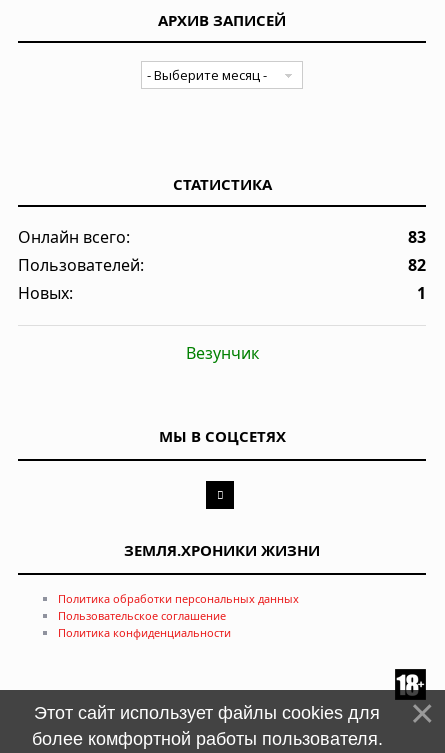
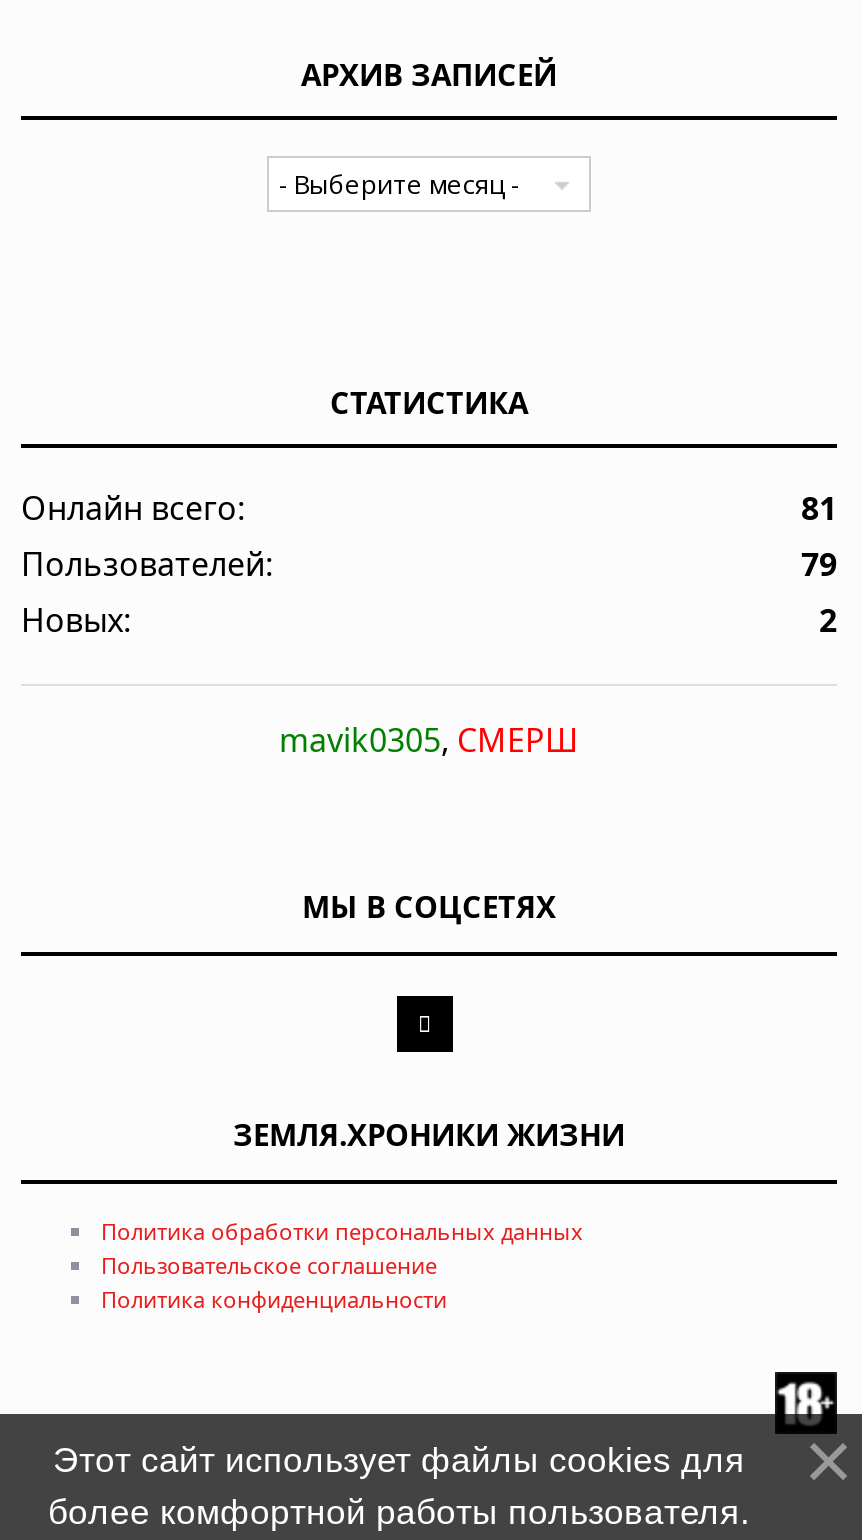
[408,226,426,248] 83 -> [801,486,837,530] 81
[408,254,426,276] 82 -> [801,542,837,586] 79
[417,282,426,304] 1 -> [819,598,837,642] 2
[185,342,258,364] Везунчик -> [279,718,579,762] mavik0305, СМЕРШ

